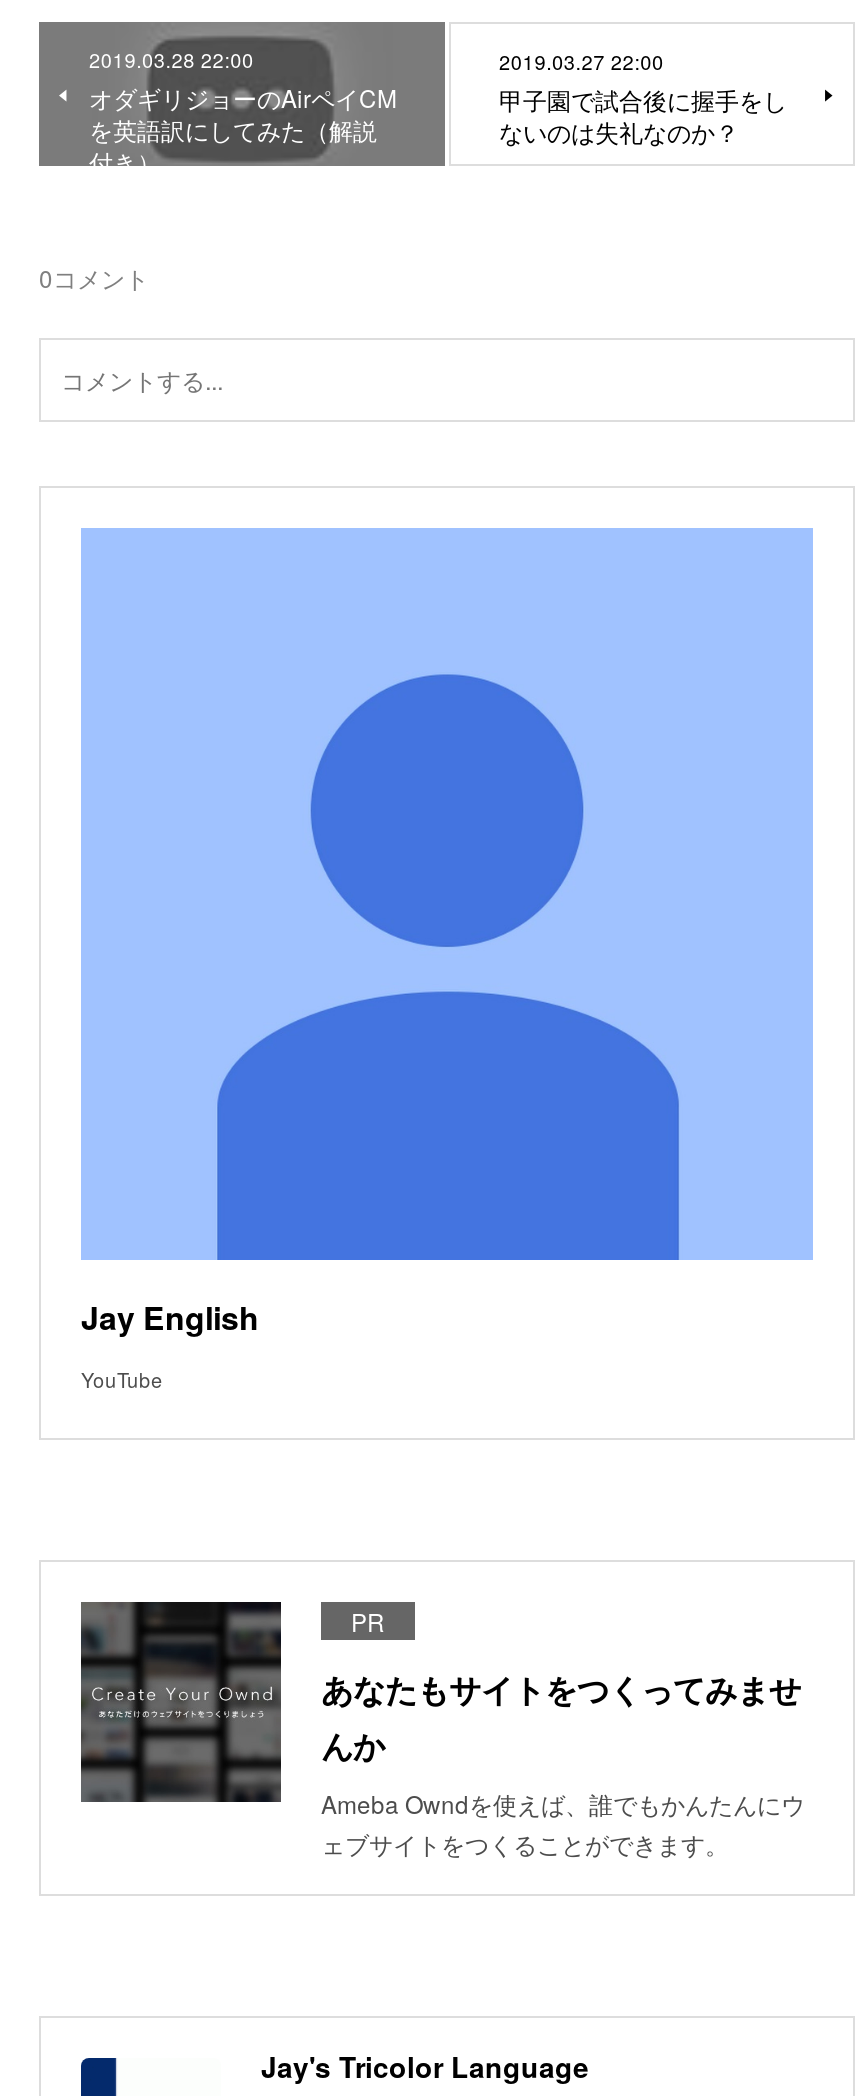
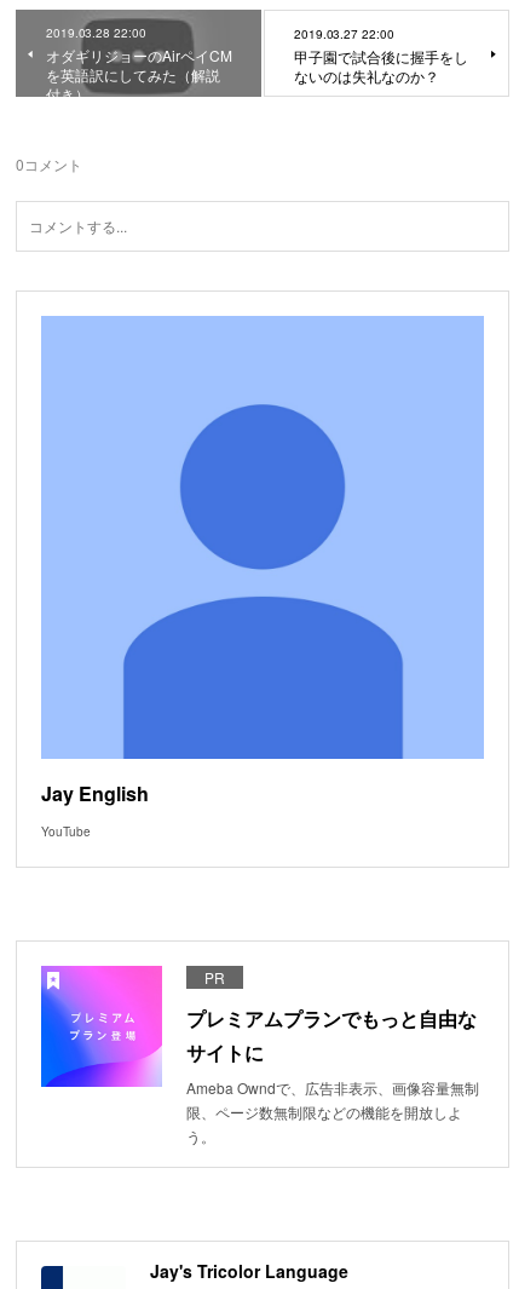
[79,1600,805,1860] [image] | あなたもサイトをつくってみませ | んか | Ameba Owndを使えば、誰でもかんたんにウ | ェブサイトをつくることができます。 -> [40,965,479,1146] [image] | プレミアムプランでもっと自由な | サイトに | Ameba Owndで、広告非表示、画像容量無制 | 限、ページ数無制限などの機能を開放しよ | う。

